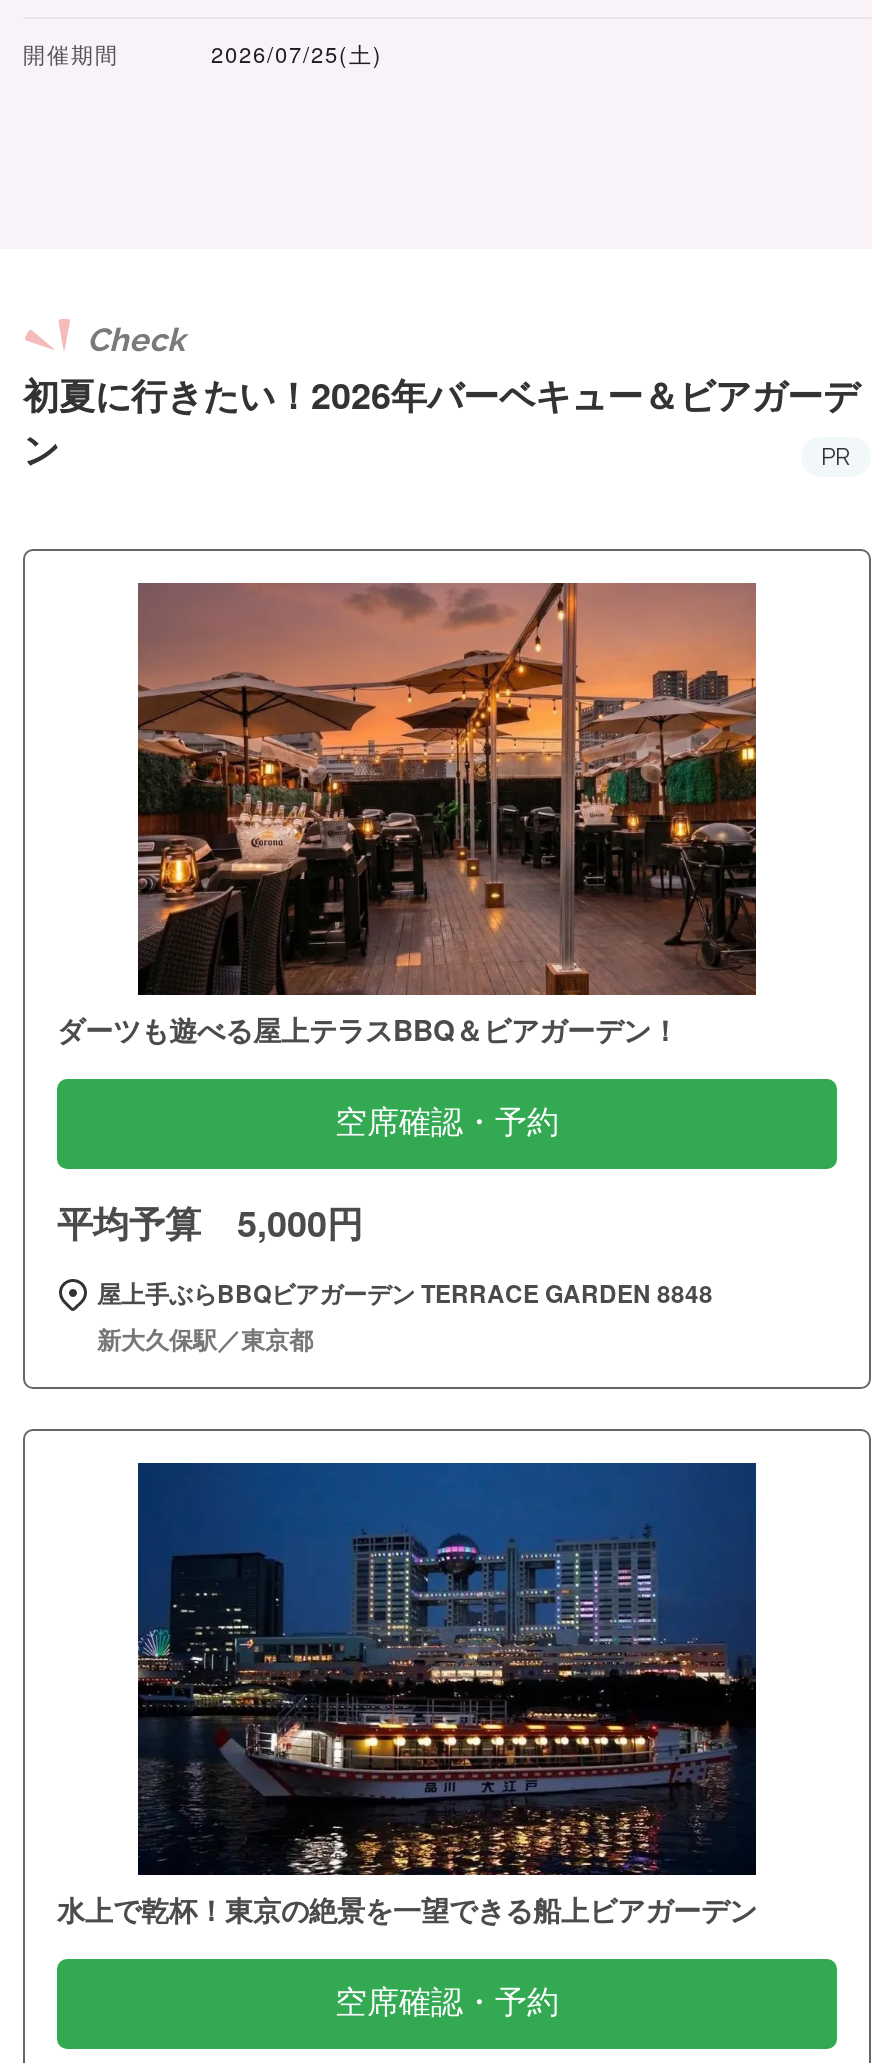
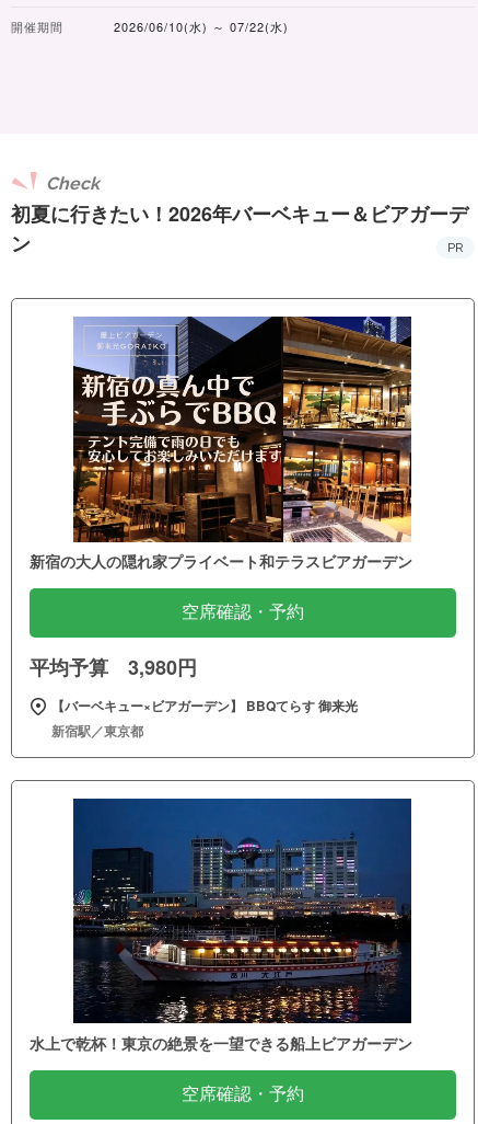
[211,37,383,69] 2026/07/25(土) -> [114,17,289,35] 2026/06/10(水) ～ 07/22(水)
[57,582,759,1049] [image] | ダーツも遊べる屋上テラスBBQ＆ビアガーデン！ -> [30,316,412,571] [image] | 新宿の大人の隠れ家プライベート和テラスビアガーデン
[57,1197,363,1249] 平均予算 5,000円 -> [30,652,197,681] 平均予算 3,980円
[97,1275,713,1357] 屋上手ぶらBBQビアガーデン TERRACE GARDEN 8848 | 新大久保駅／東京都 -> [51,695,358,740] 【バーベキュー×ビアガーデン】 BBQてらす 御来光 | 新宿駅／東京都

